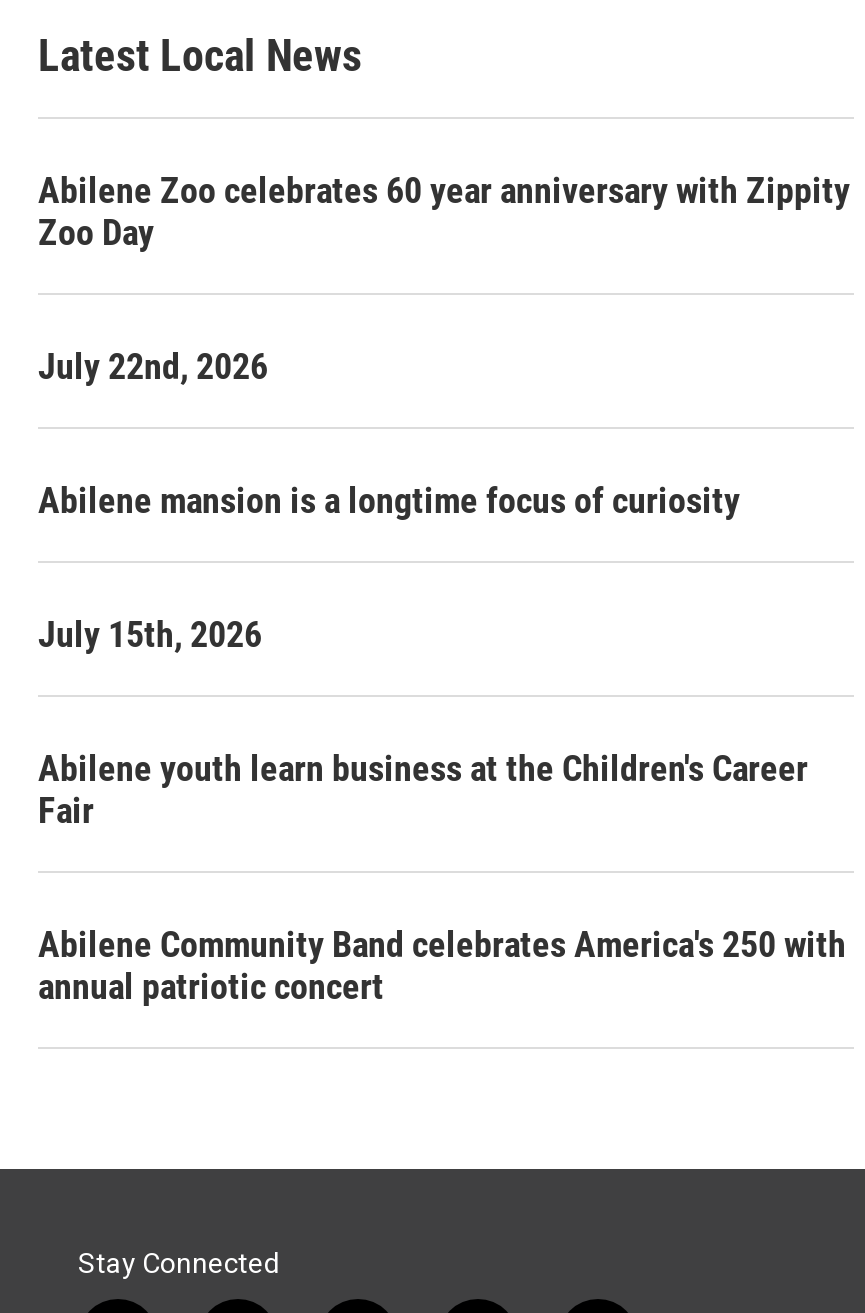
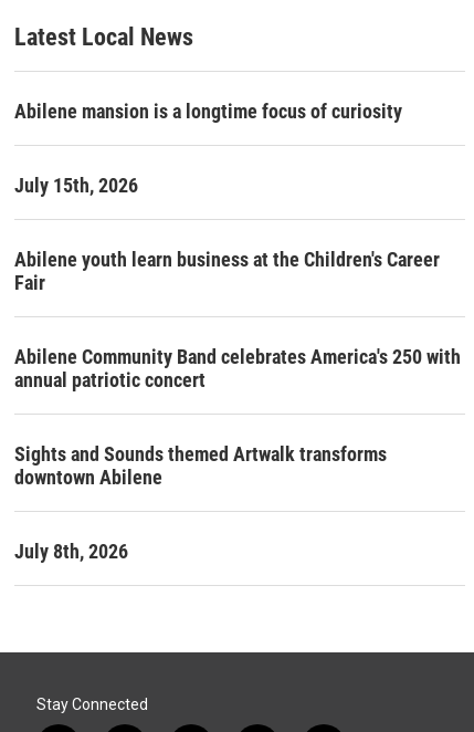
[38,169,850,387] Abilene Zoo celebrates 60 year anniversary with Zippity | Zoo Day | July 22nd, 2026 -> none
moved [38,479,846,1007] -> [14,100,461,391]: Abilene mansion is a longtime focus of curiosity | July 15th, 2026 | Abilene youth learn business at the Children's Career | Fair | Abilene Community Band celebrates America's 250 with | annual patriotic concert
none -> [14,442,387,563] Sights and Sounds themed Artwalk transforms | downtown Abilene | July 8th, 2026

